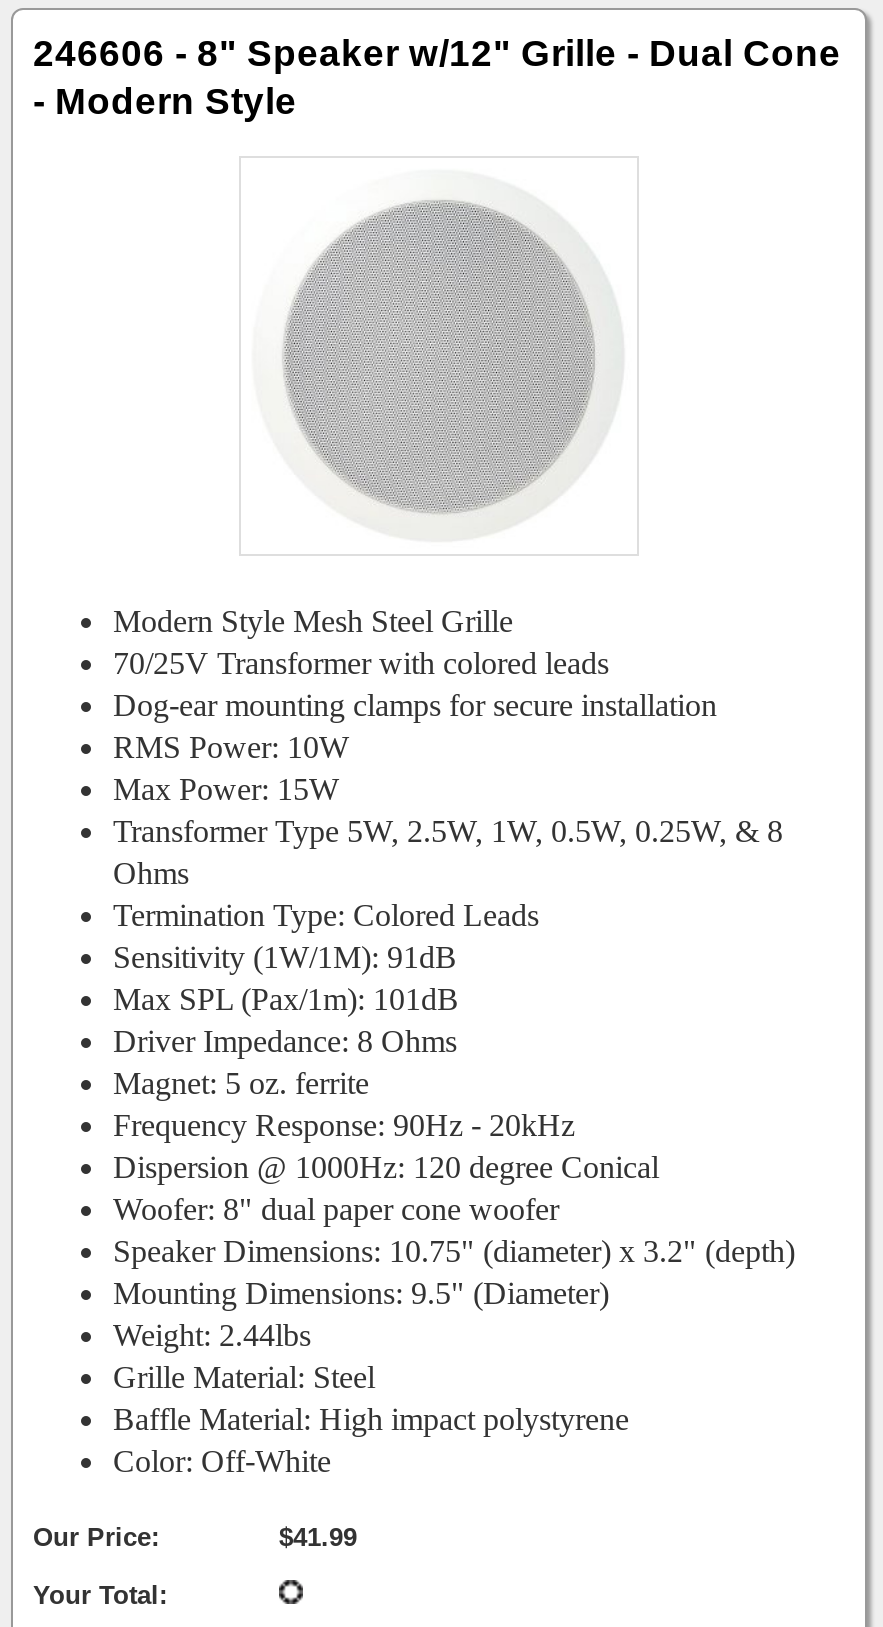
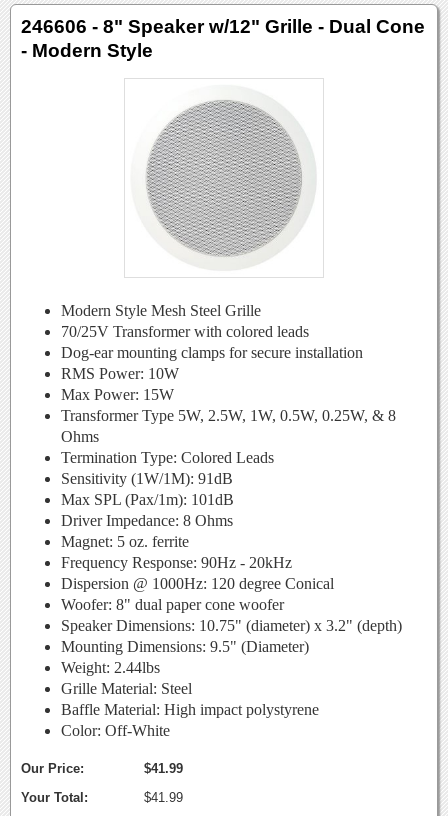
none -> [144,790,183,805] $41.99

